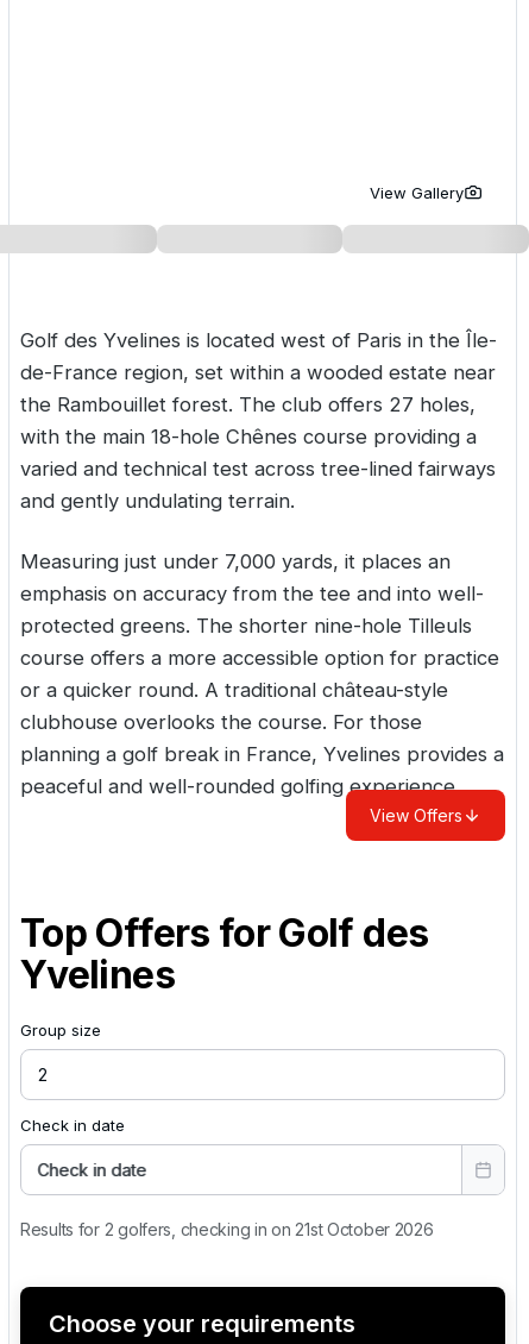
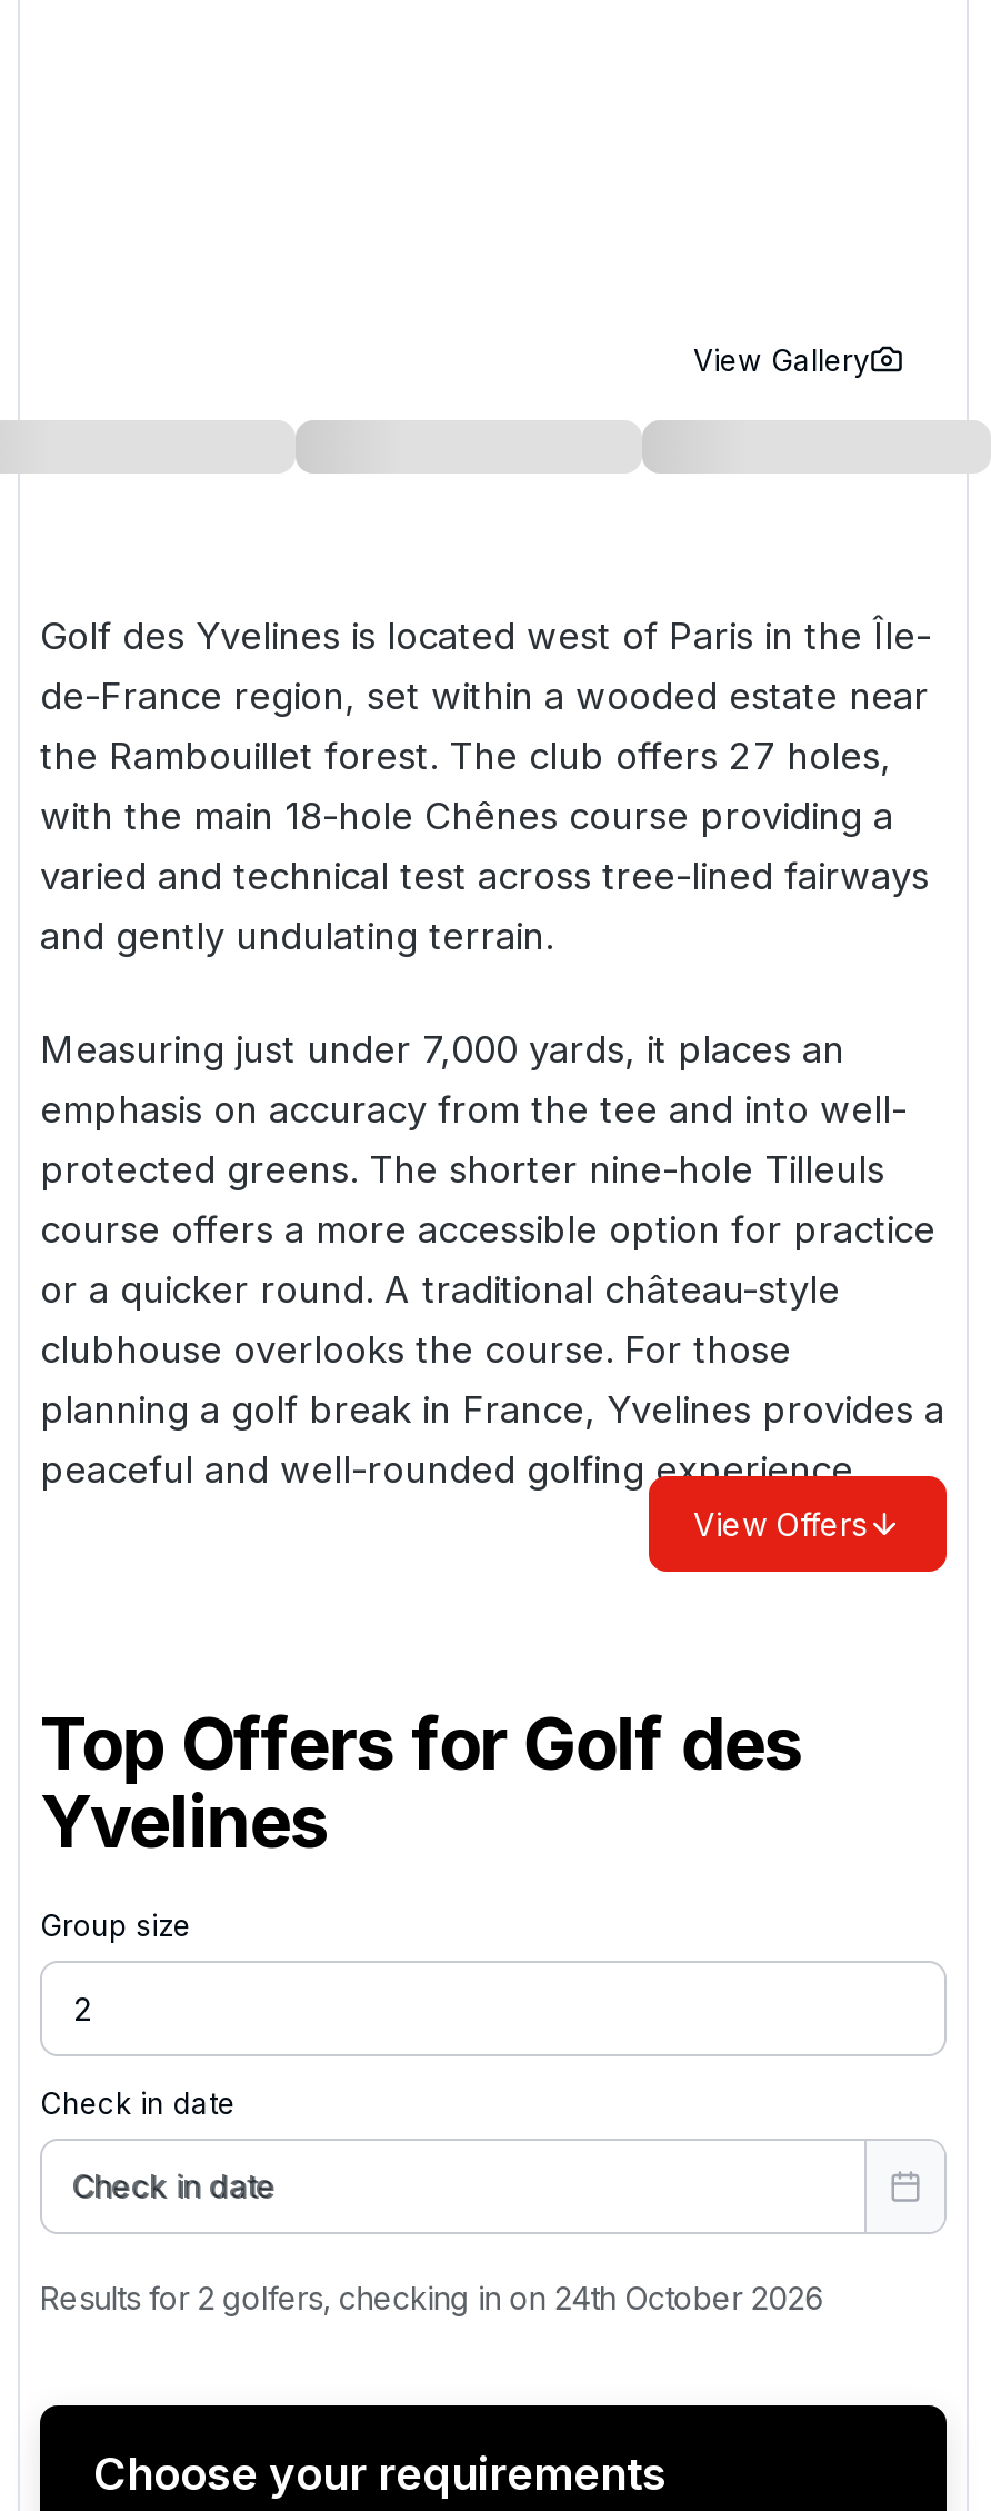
[20,1219,433,1239] Results for 2 golfers, checking in on 21st October 2026 -> [40,2279,823,2316] Results for 2 golfers, checking in on 24th October 2026

